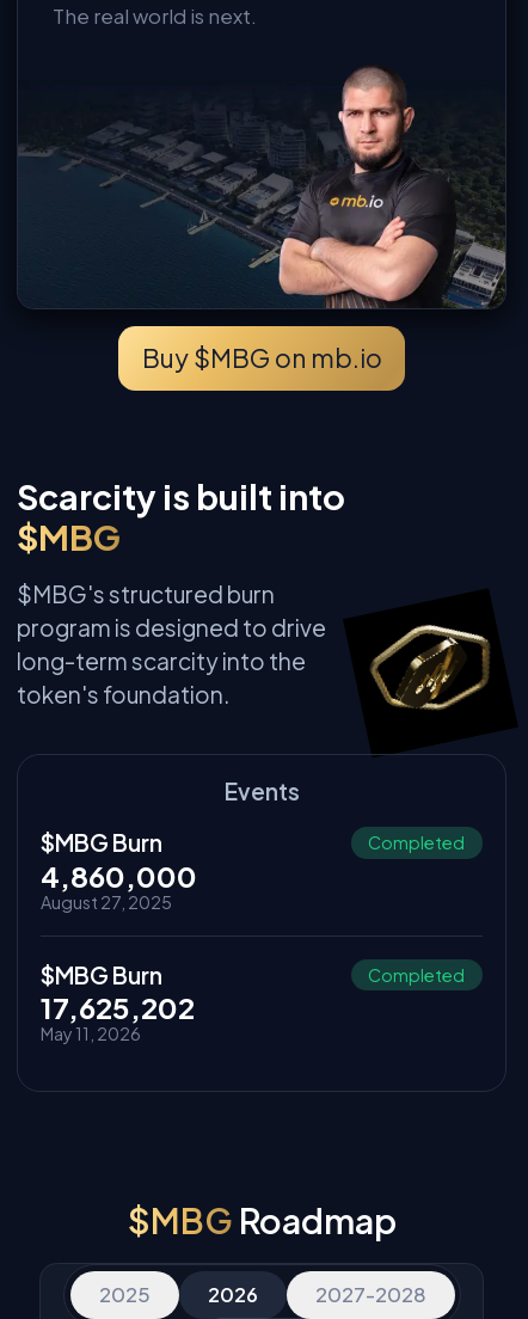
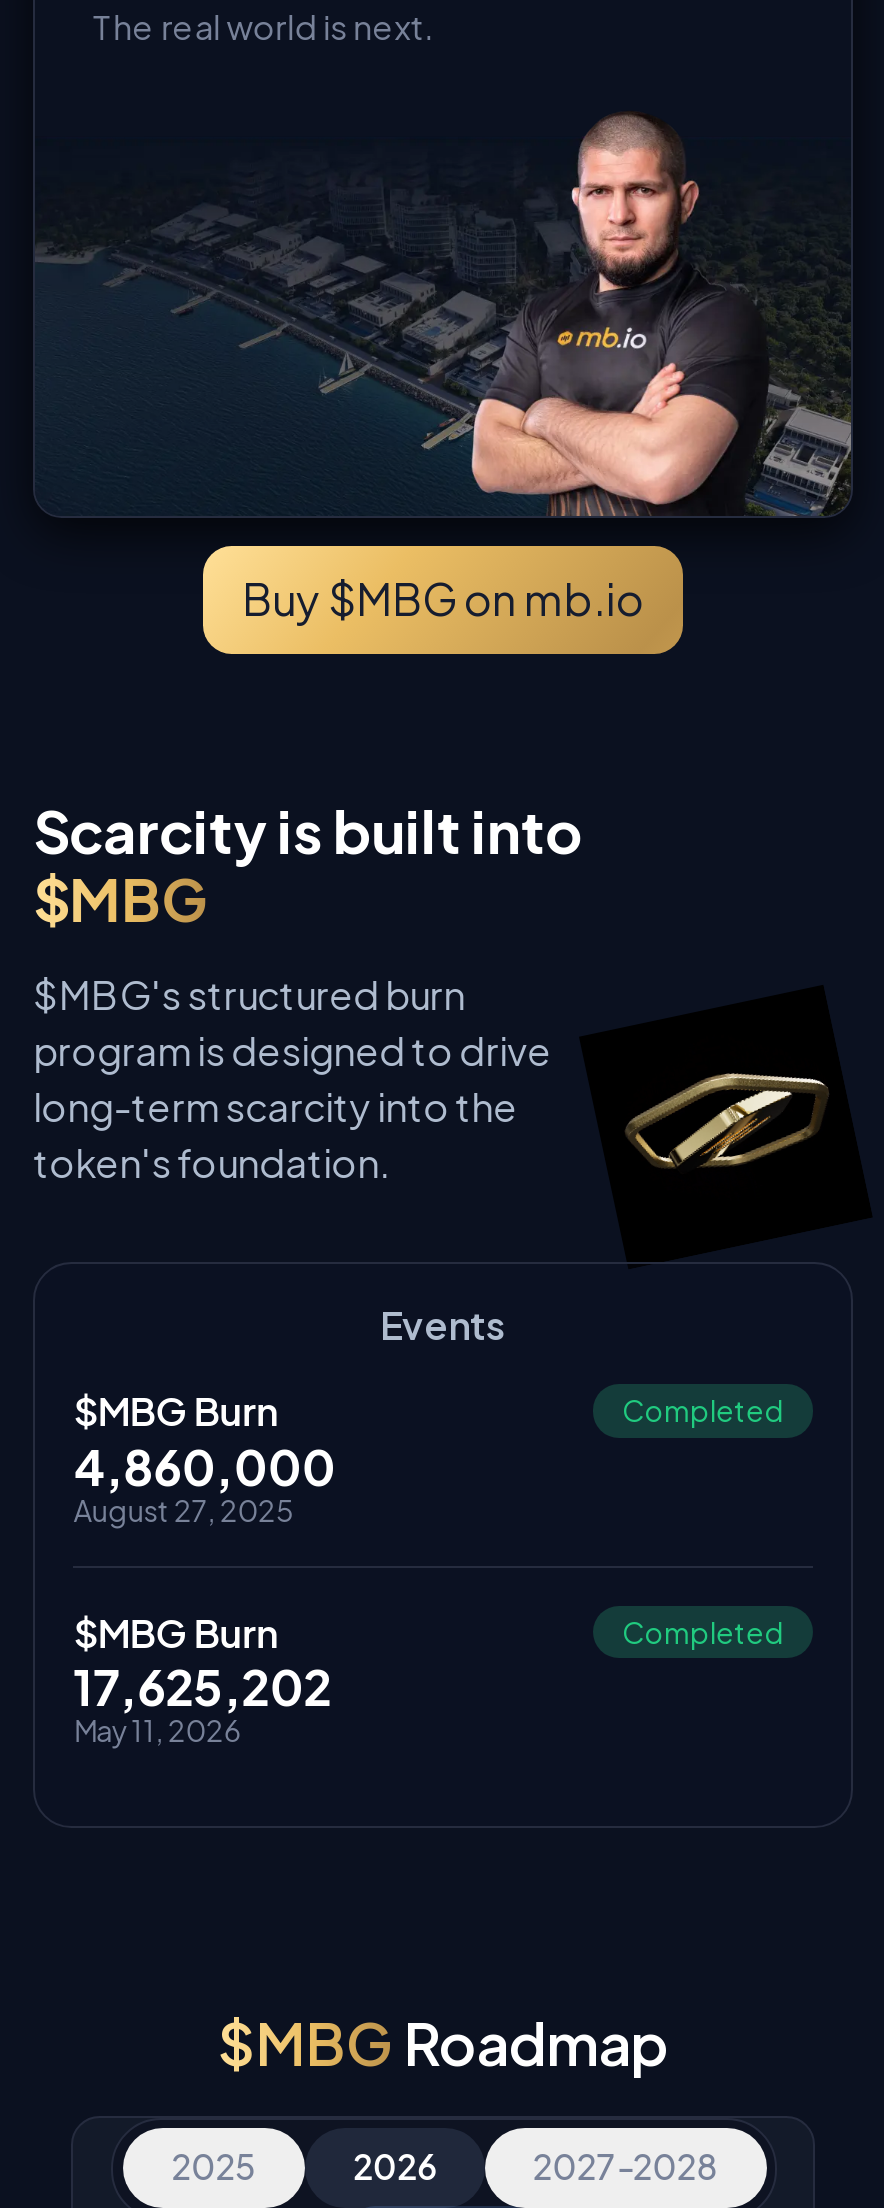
[370,624,489,711] [image] -> [627,1046,823,1188] [image]

